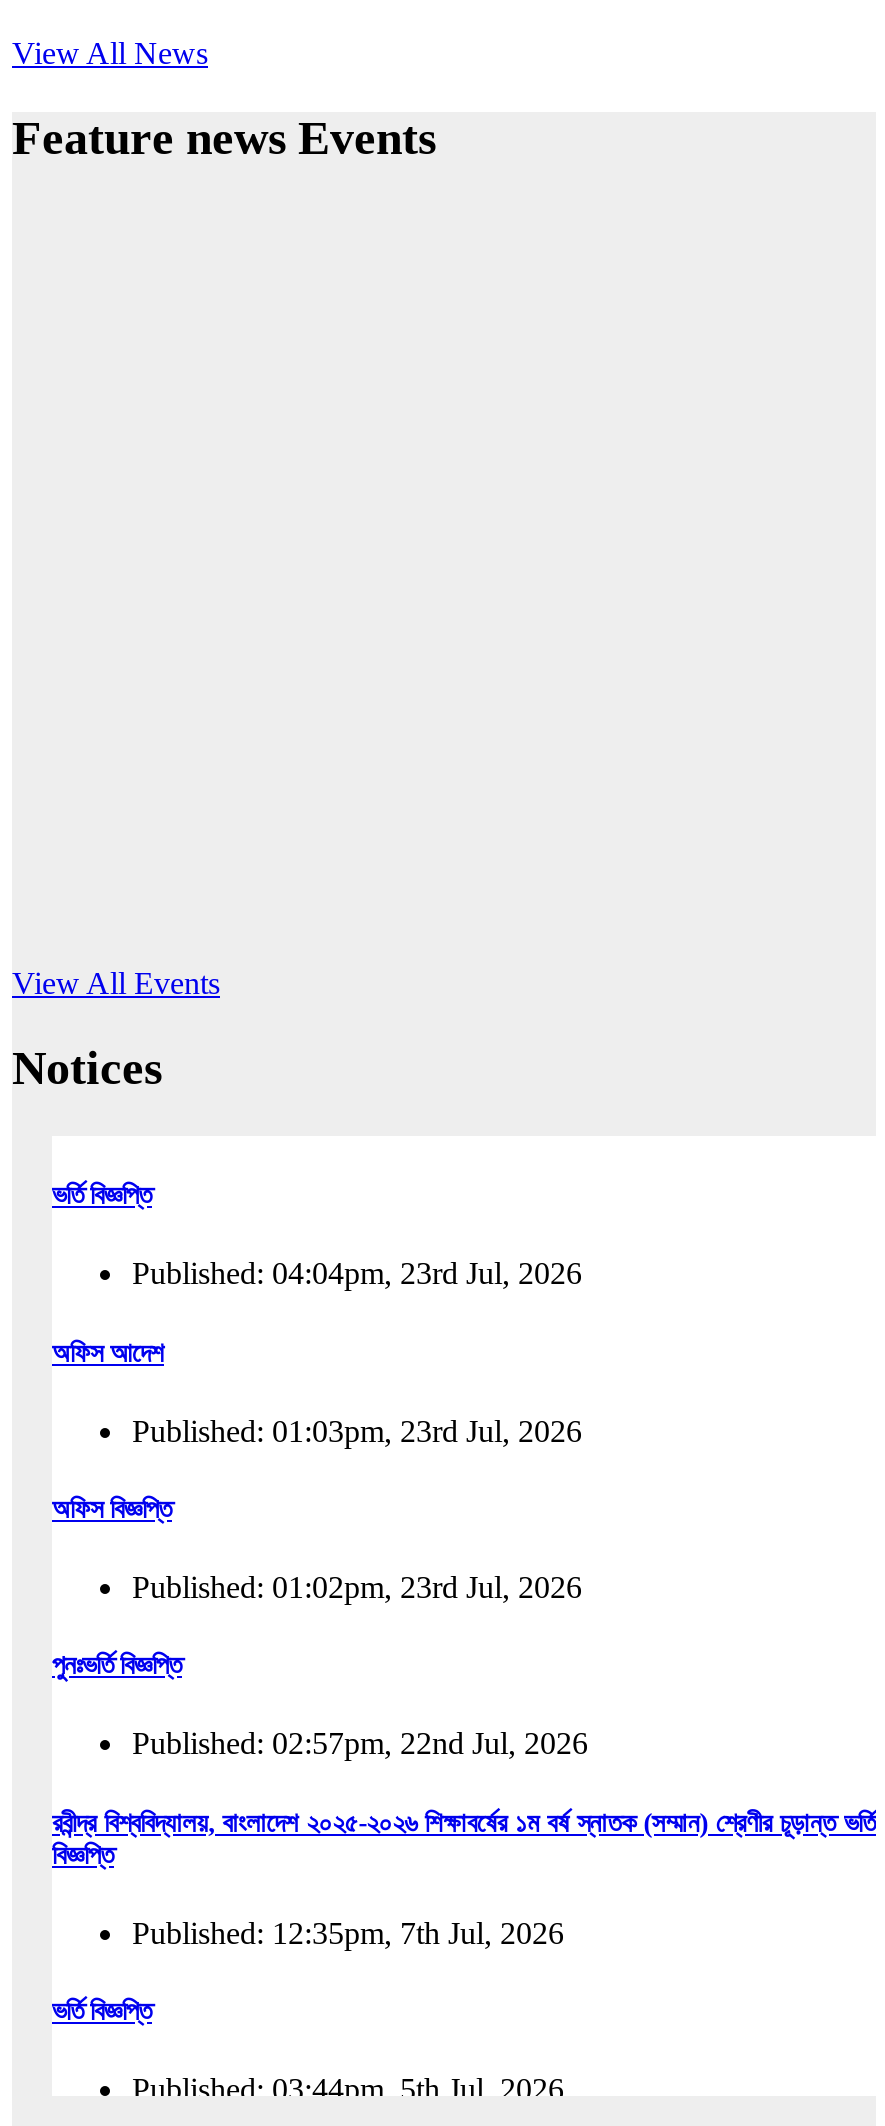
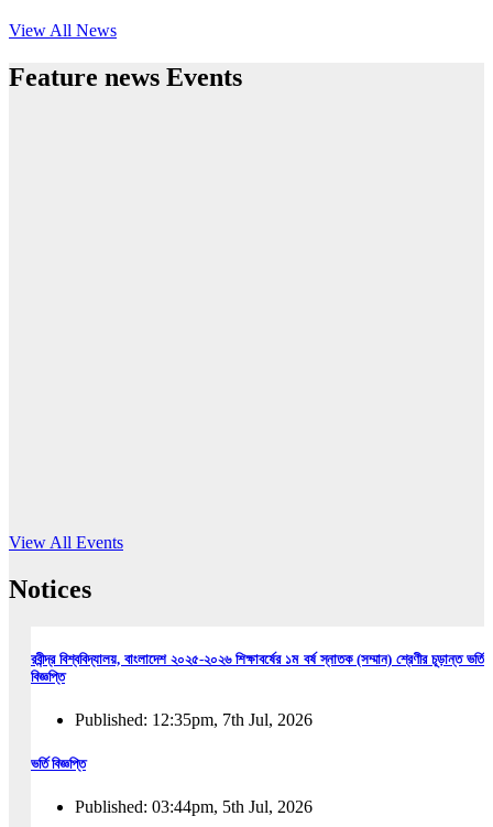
[52,1181,588,1761] ভর্তি বিজ্ঞপ্তি | Published: 04:04pm, 23rd Jul, 2026 | অফিস আদেশ | Published: 01:03pm, 23rd Jul, 2026 | অফিস বিজ্ঞপ্তি | Published: 01:02pm, 23rd Jul, 2026 | পুনঃভর্তি বিজ্ঞপ্তি | Published: 02:57pm, 22nd Jul, 2026 -> none

